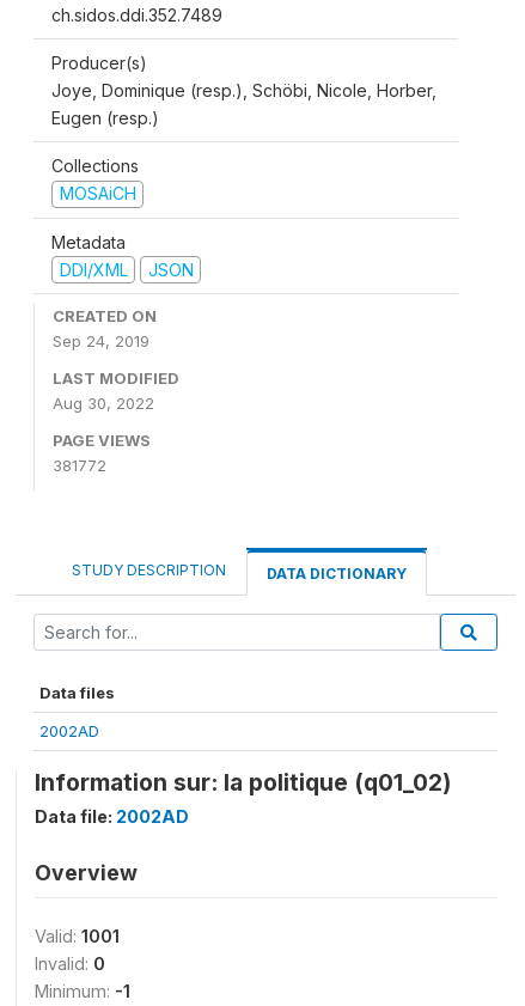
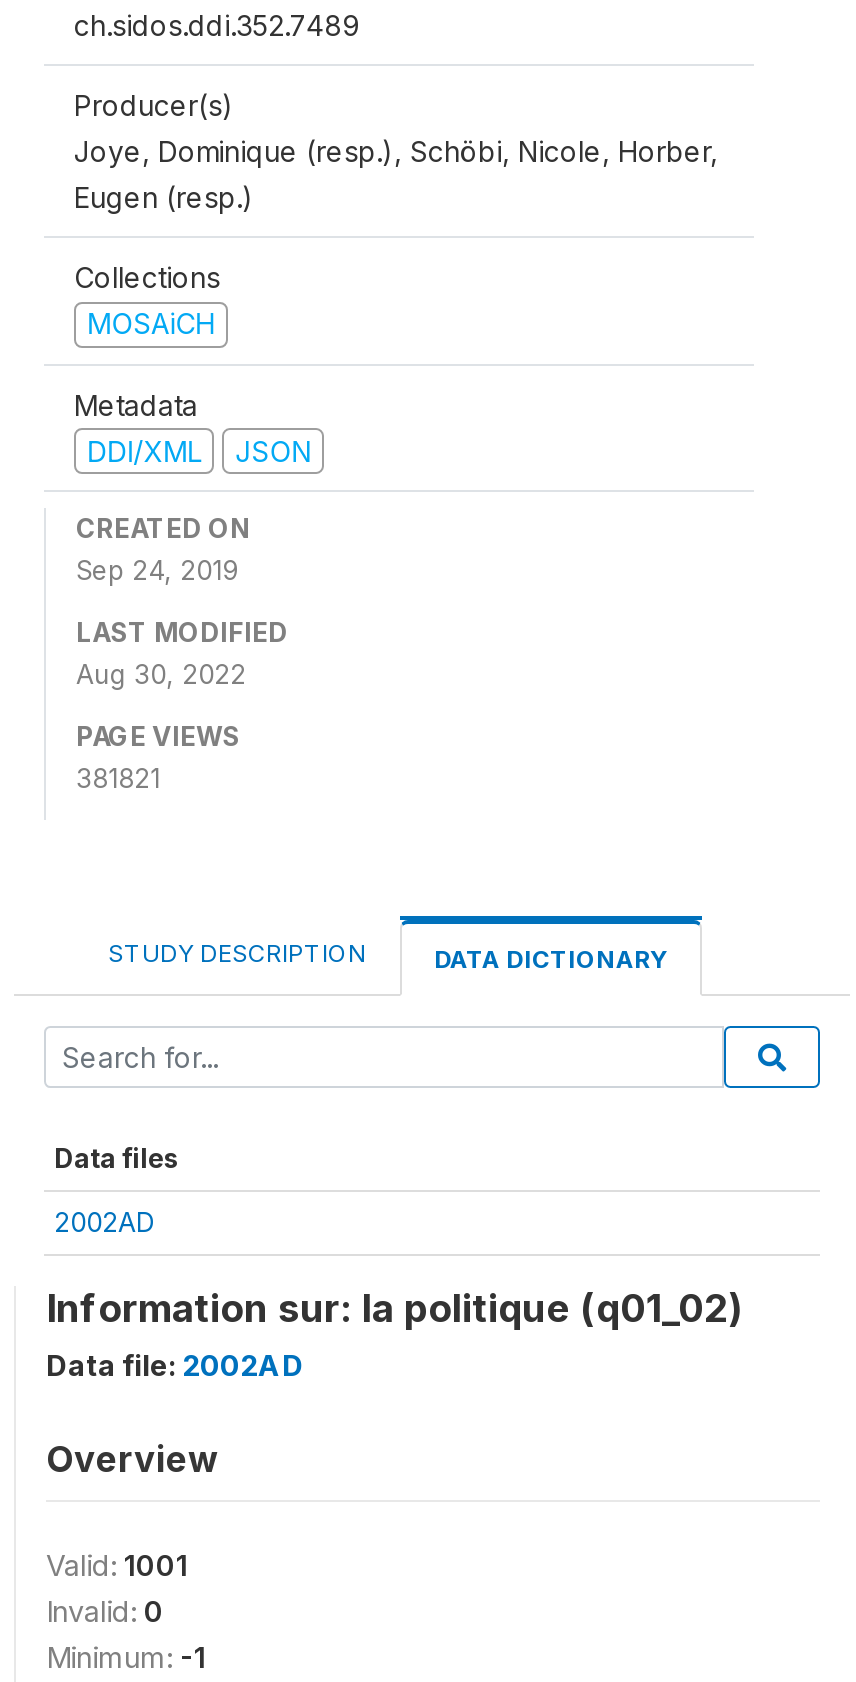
[53,456,106,475] 381772 -> [76,762,160,794] 381821

